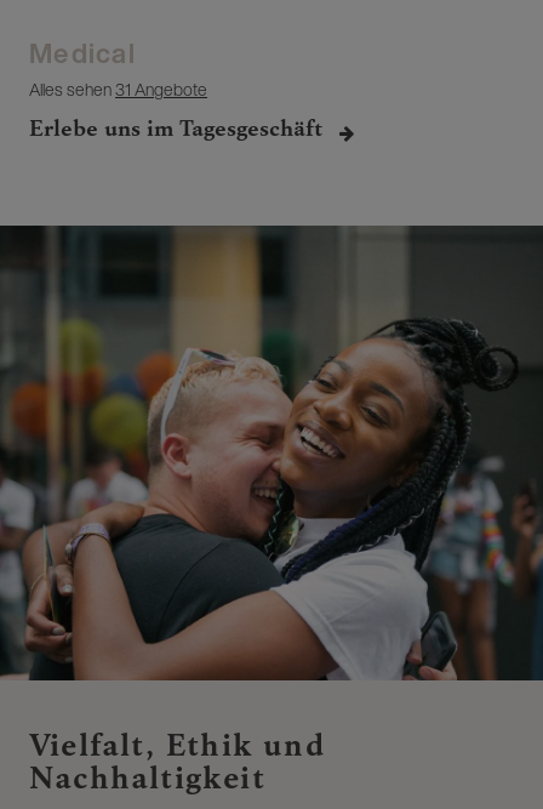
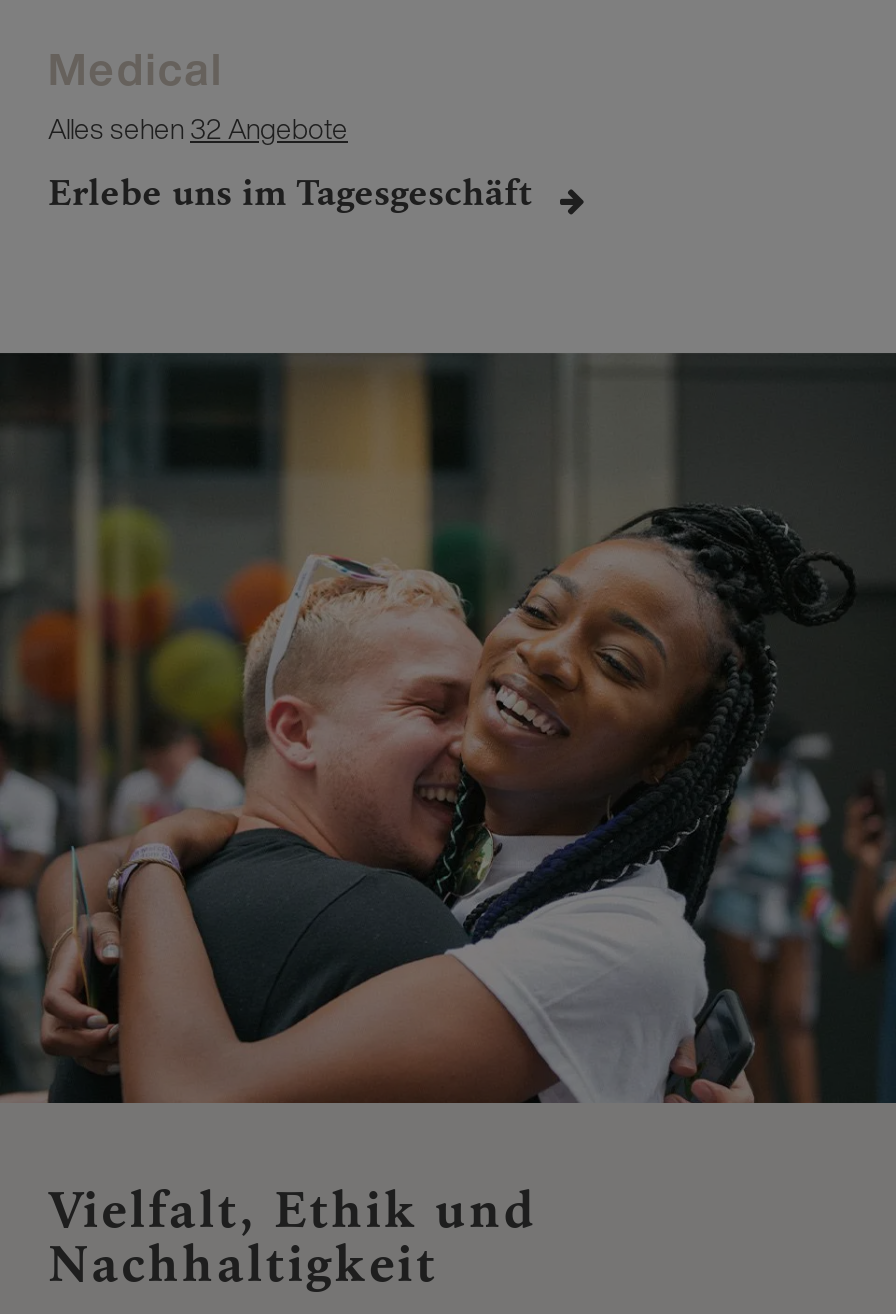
[29,76,207,102] Alles sehen 31 Angebote -> [48,107,348,149] Alles sehen 32 Angebote

